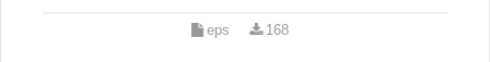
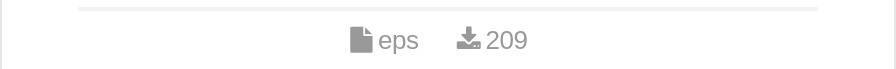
[265,21,288,38] 168 -> [485,24,527,54] 209

